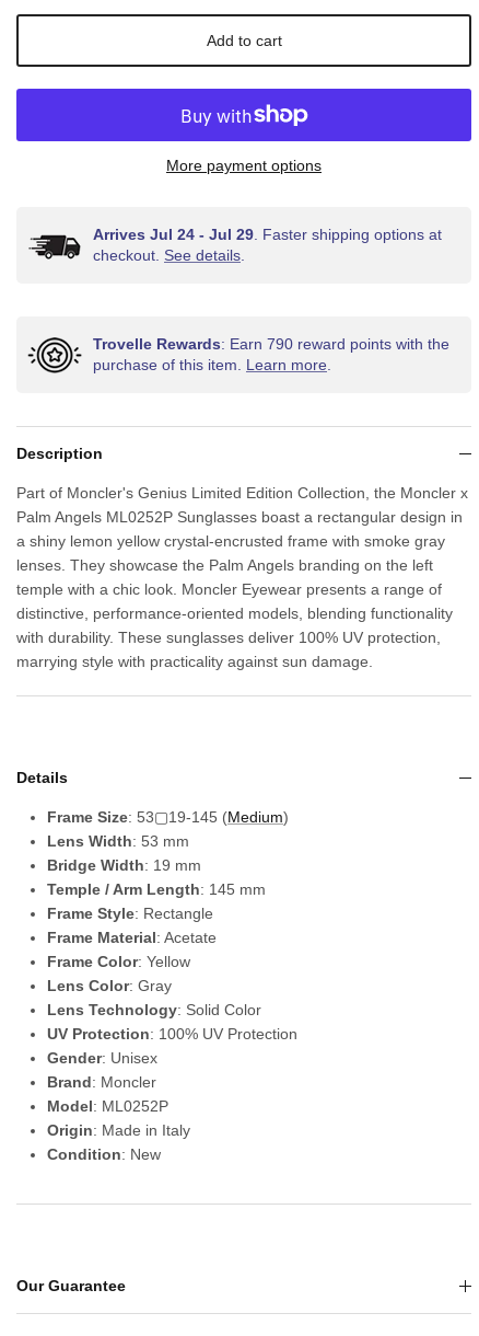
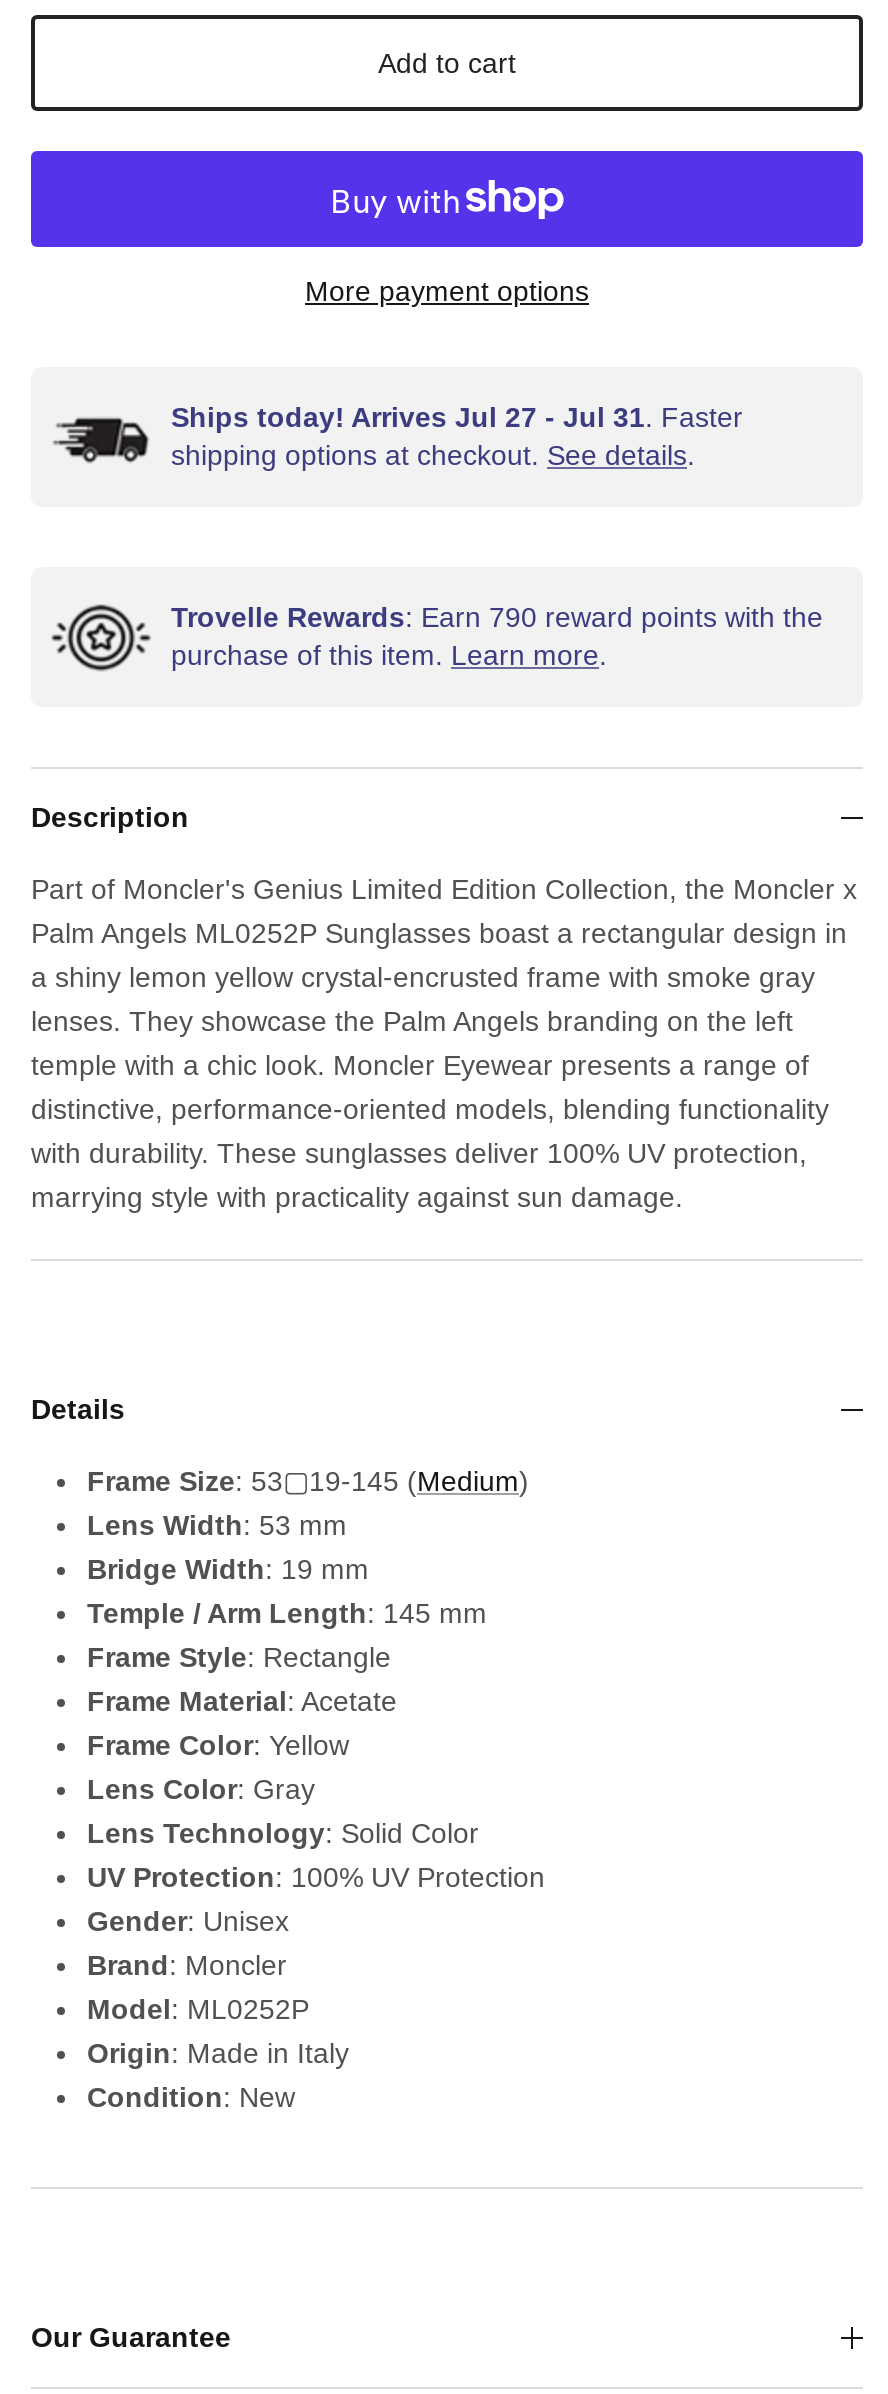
[93,226,442,264] Arrives Jul 24 - Jul 29. Faster shipping options at | checkout. See details. -> [171,402,743,472] Ships today! Arrives Jul 27 - Jul 31. Faster | shipping options at checkout. See details.

